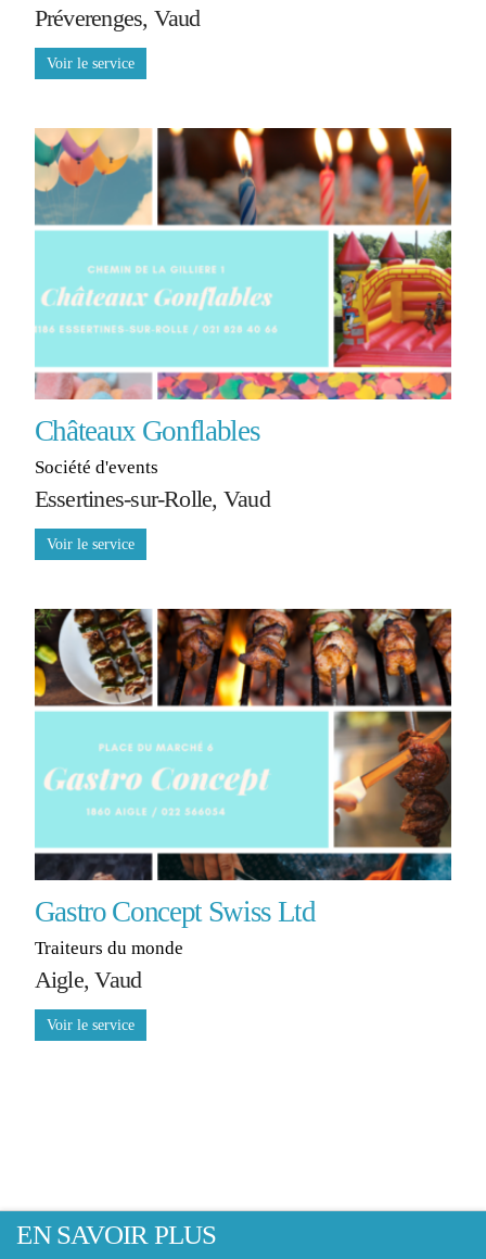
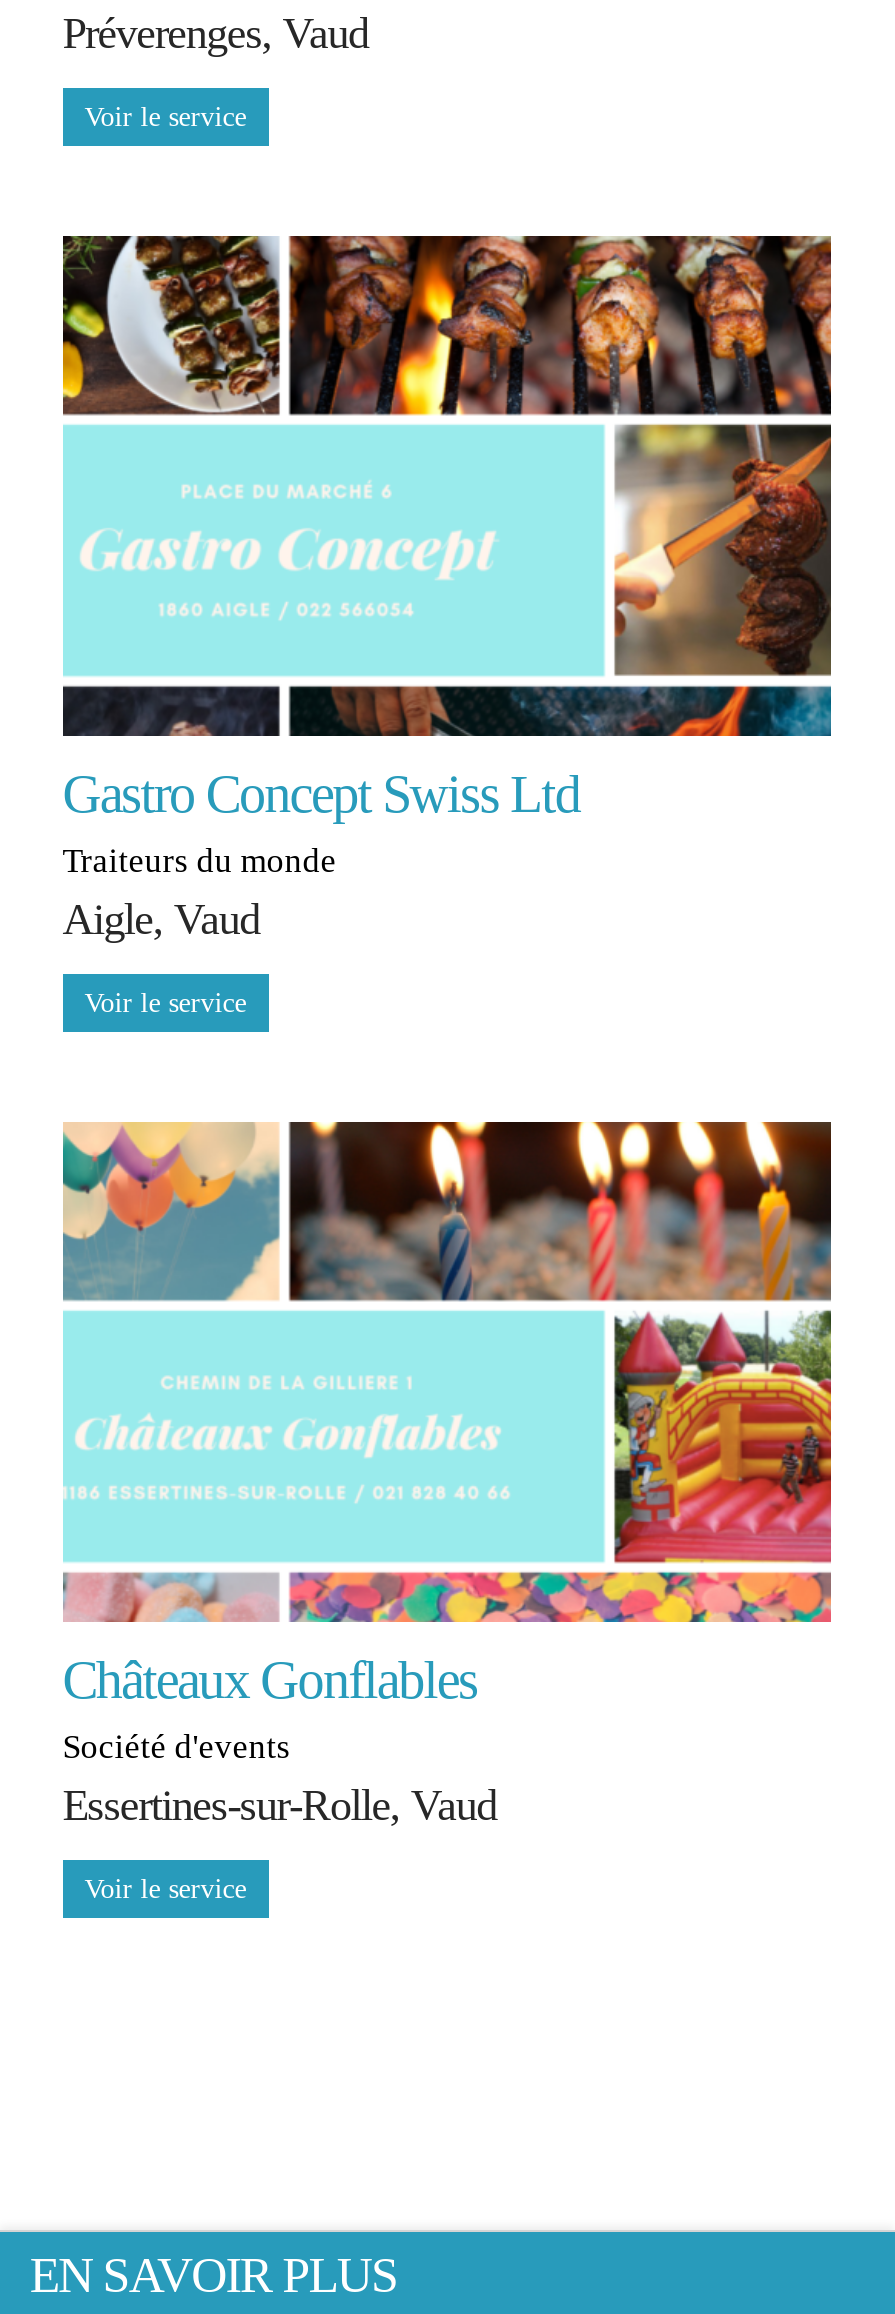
moved [34,126,453,512] -> [61,1118,835,1830]: [image] | Châteaux Gonflables | Société d'events | Essertines-sur-Rolle, Vaud
moved [34,608,452,993] -> [61,234,833,944]: [image] | Gastro Concept Swiss Ltd | Traiteurs du monde | Aigle, Vaud

